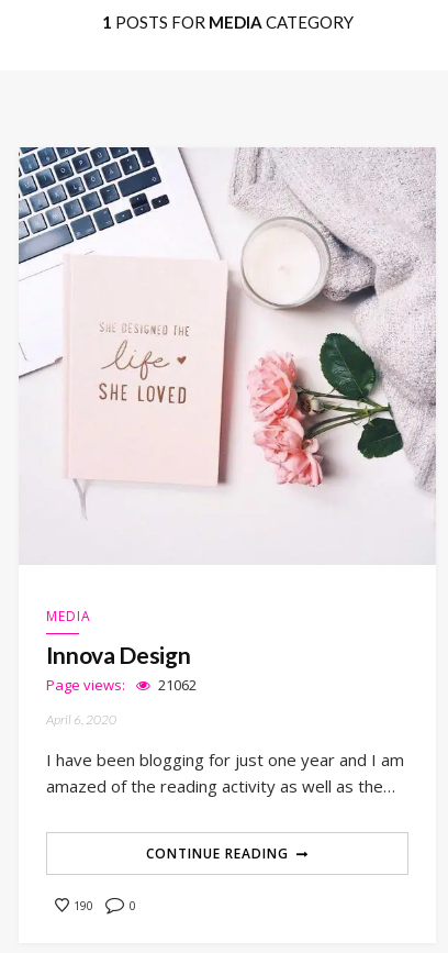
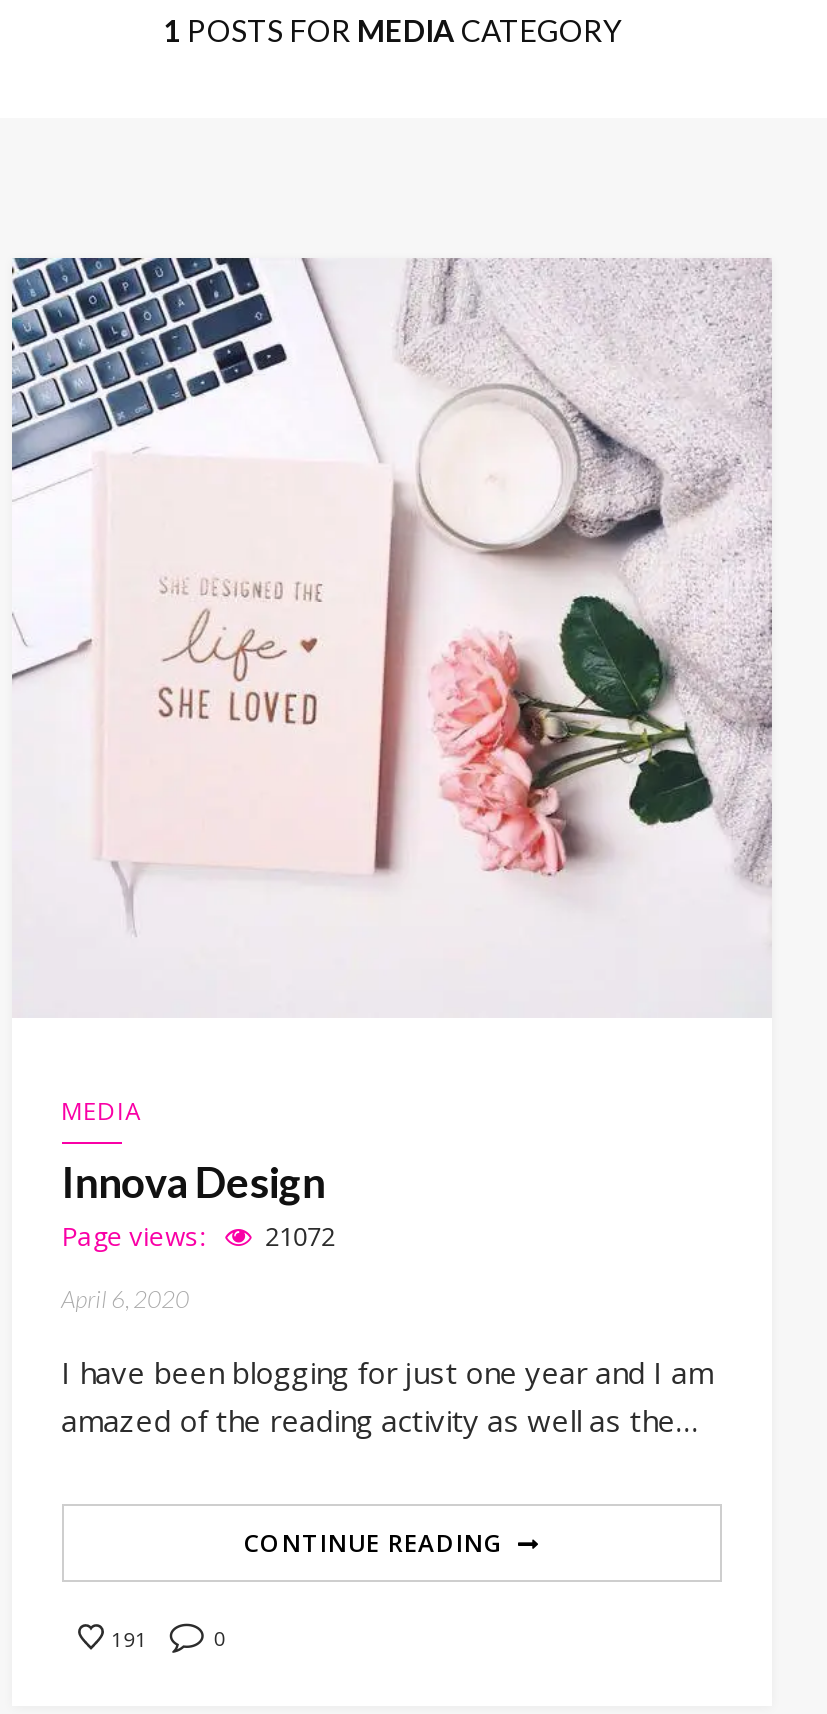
[46,675,196,695] Page views: 21062 -> [61,1219,335,1255] Page views: 21072
[73,898,93,914] 190 -> [112,1624,148,1652] 191

